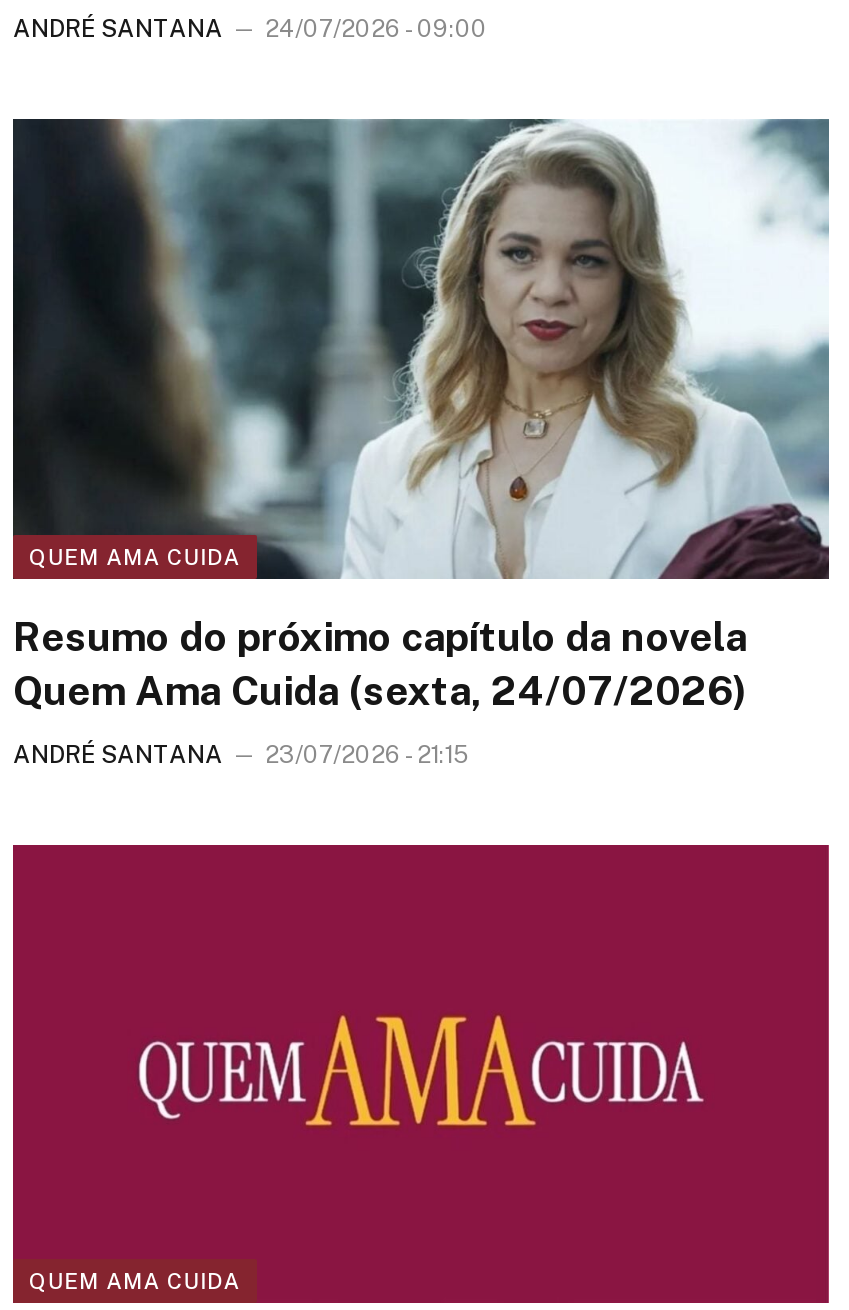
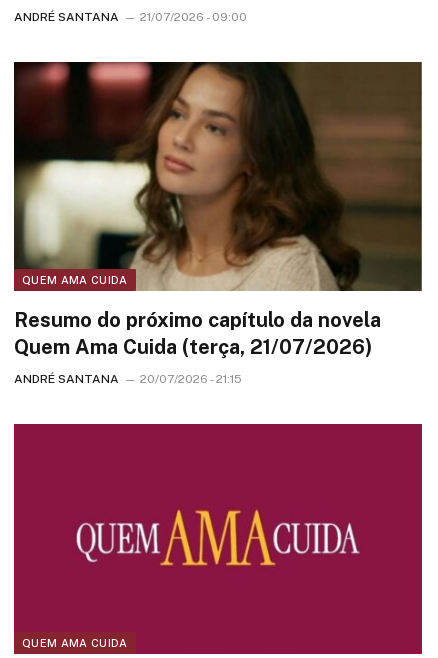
[13,15,487,43] ANDRÉ SANTANA 24/07/2026 - 09:00 -> [14,9,247,23] ANDRÉ SANTANA 21/07/2026 - 09:00
[13,116,831,582] [image] -> [14,61,423,292] [image]
[13,666,747,714] Quem Ama Cuida (sexta, 24/07/2026) -> [14,335,372,359] Quem Ama Cuida (terça, 21/07/2026)
[13,740,469,768] ANDRÉ SANTANA 23/07/2026 - 21:15 -> [14,372,242,386] ANDRÉ SANTANA 20/07/2026 - 21:15

